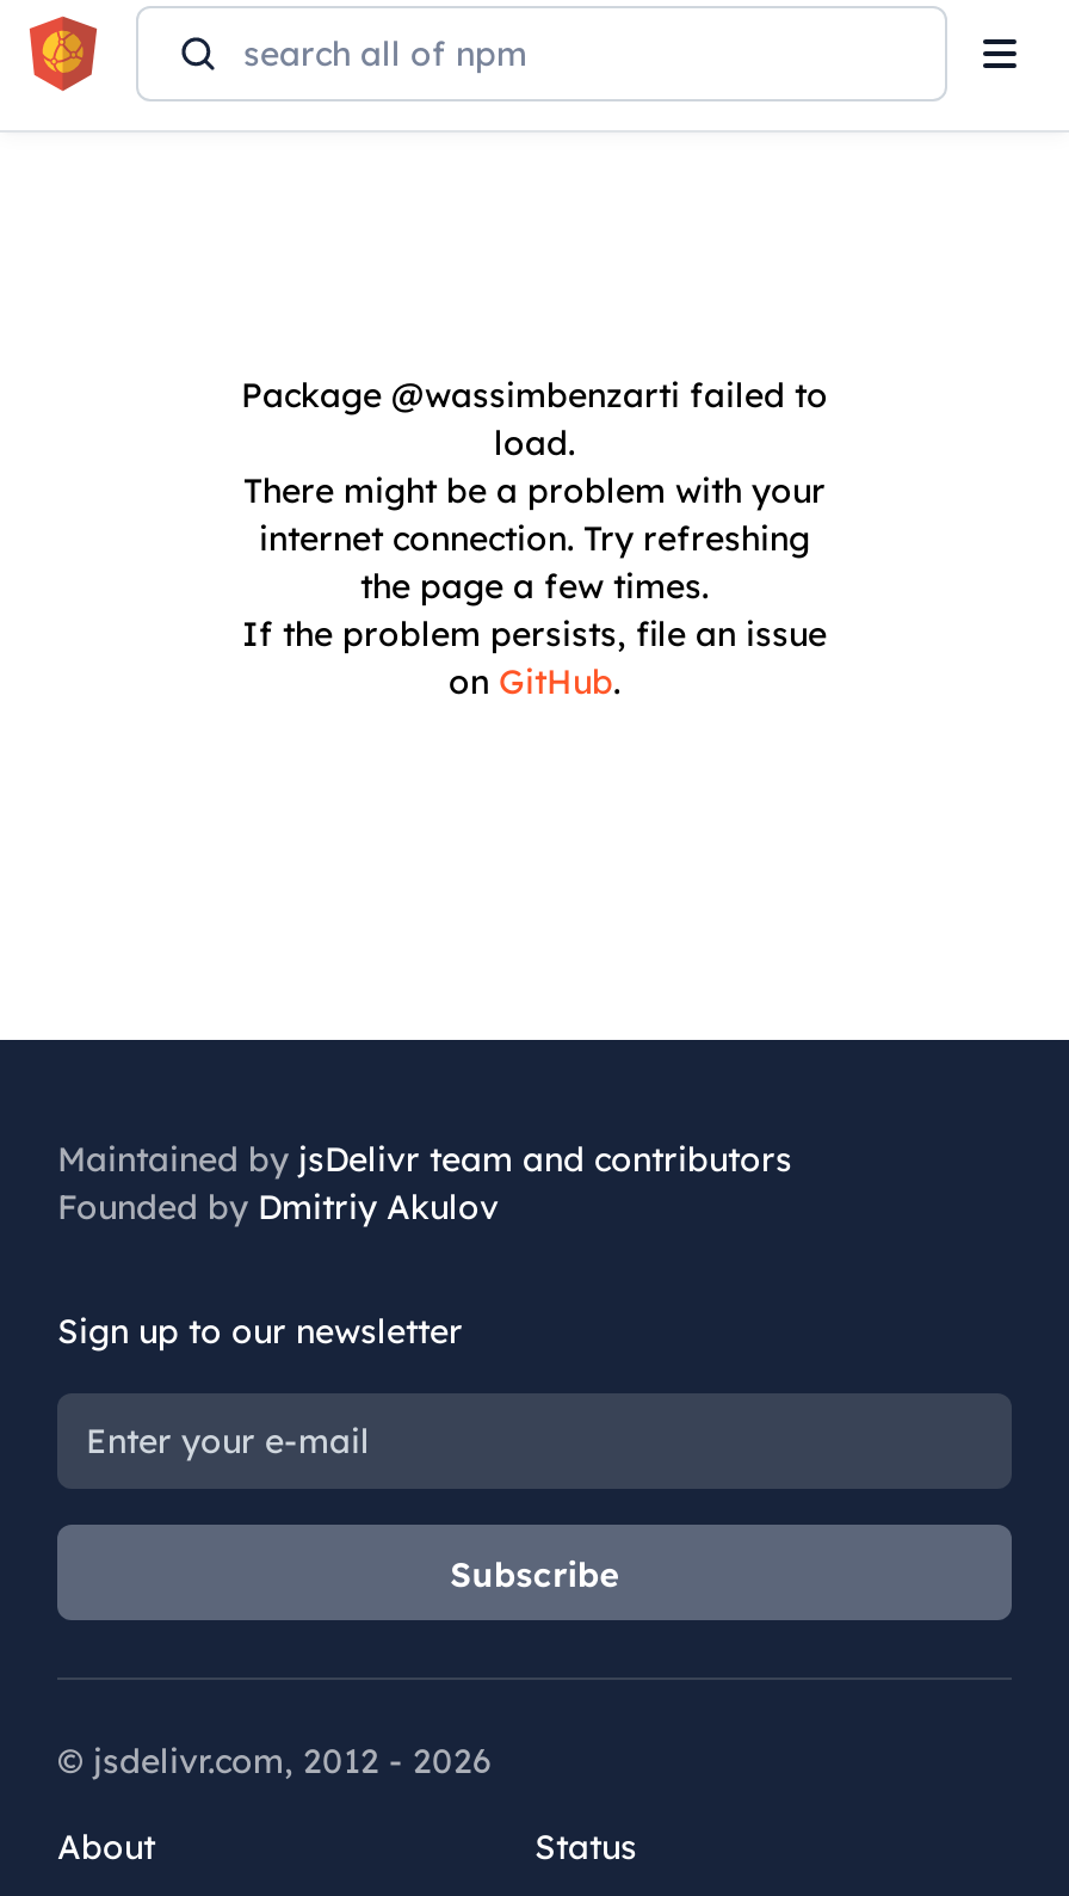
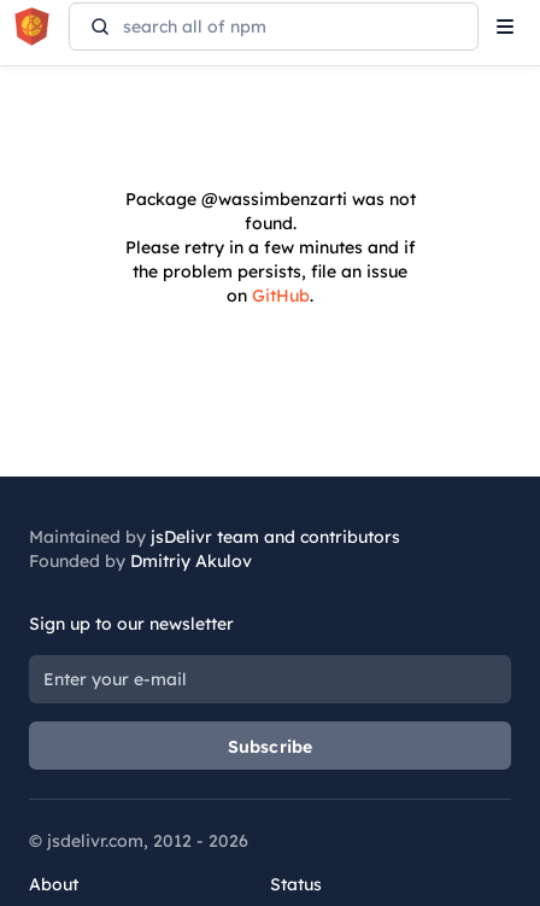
[241,374,828,655] Package @wassimbenzarti failed to | load. | There might be a problem with your | internet connection. Try refreshing | the page a few times. | If the problem persists, file an issue -> [125,188,415,282] Package @wassimbenzarti was not | found. | Please retry in a few minutes and if | the problem persists, file an issue

